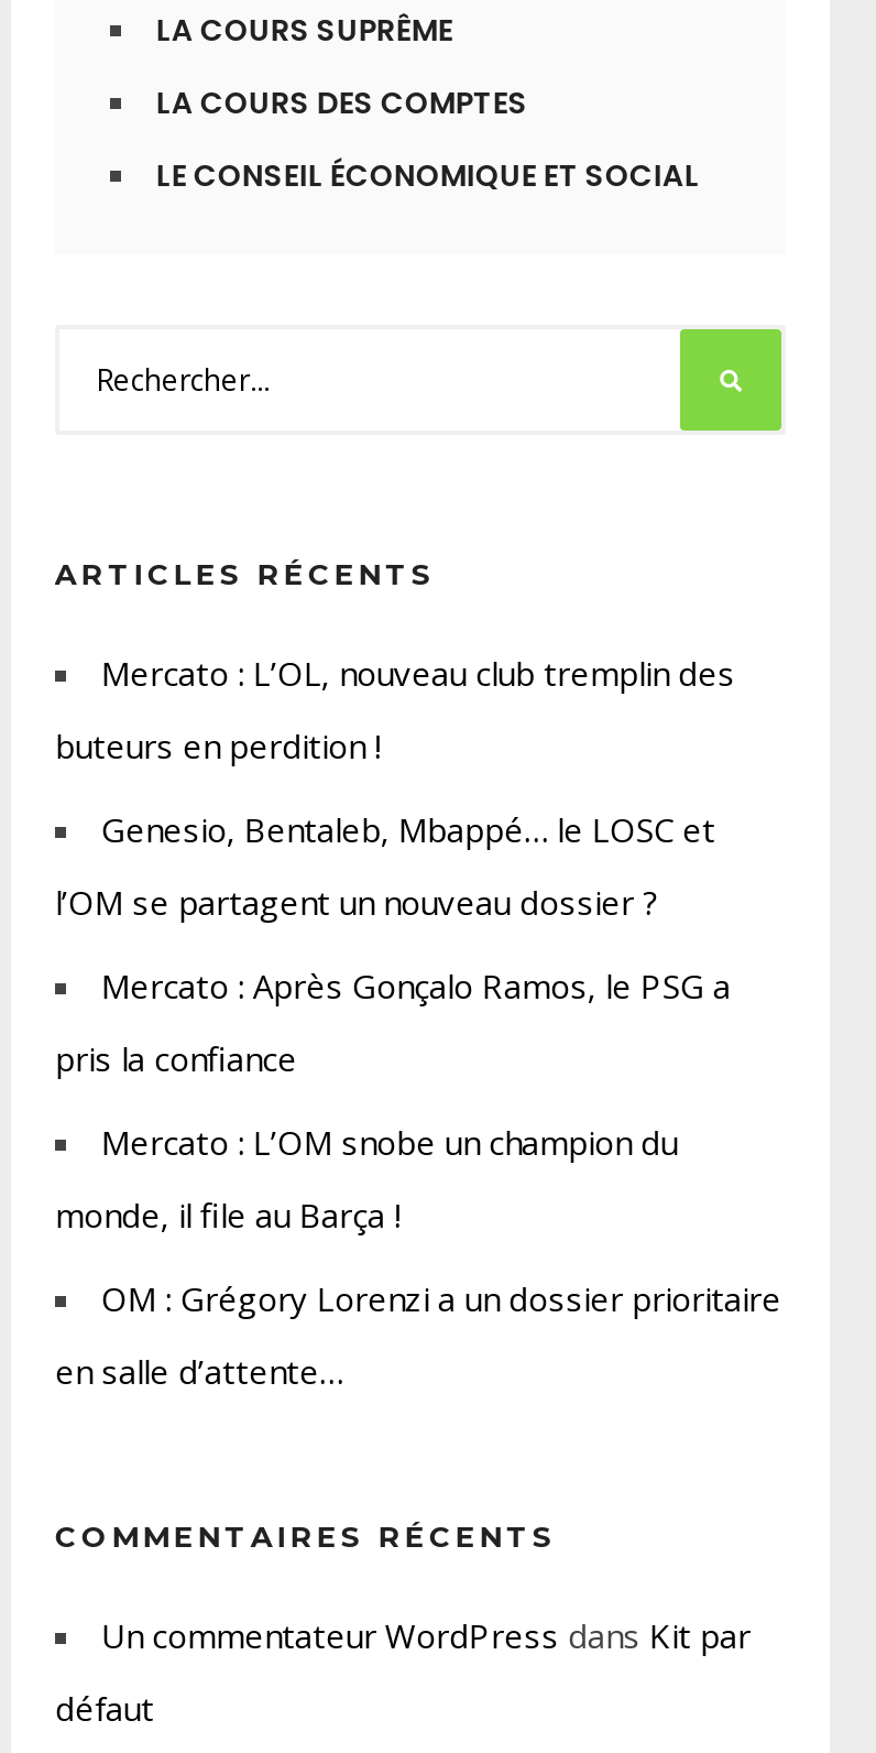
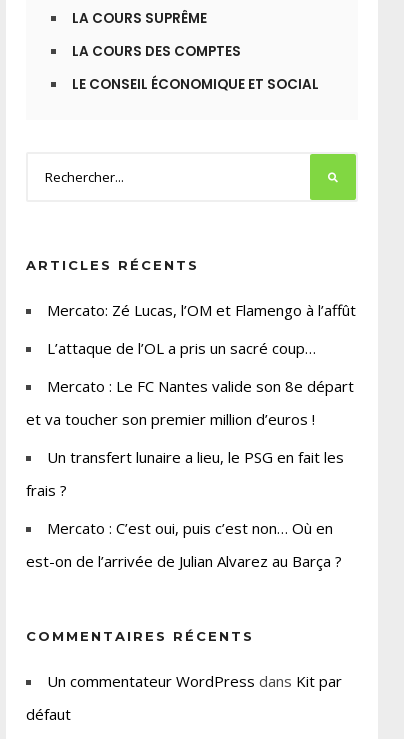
[55,651,781,1393] Mercato : L’OL, nouveau club tremplin des | buteurs en perdition ! | Genesio, Bentaleb, Mbappé… le LOSC et | l’OM se partagent un nouveau dossier ? | Mercato : Après Gonçalo Ramos, le PSG a | pris la confiance | Mercato : L’OM snobe un champion du | monde, il file au Barça ! | OM : Grégory Lorenzi a un dossier prioritaire | en salle d’attente… -> [26,300,356,571] Mercato: Zé Lucas, l’OM et Flamengo à l’affût | L’attaque de l’OL a pris un sacré coup… | Mercato : Le FC Nantes valide son 8e départ | et va toucher son premier million d’euros ! | Un transfert lunaire a lieu, le PSG en fait les | frais ? | Mercato : C’est oui, puis c’est non… Où en | est-on de l’arrivée de Julian Alvarez au Barça ?

